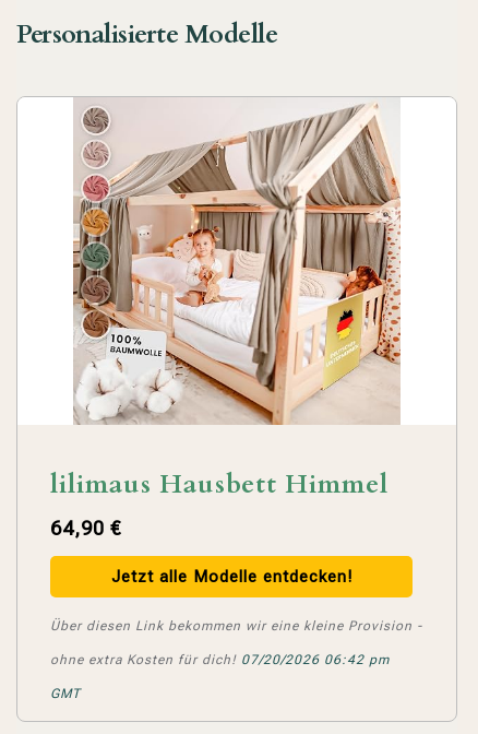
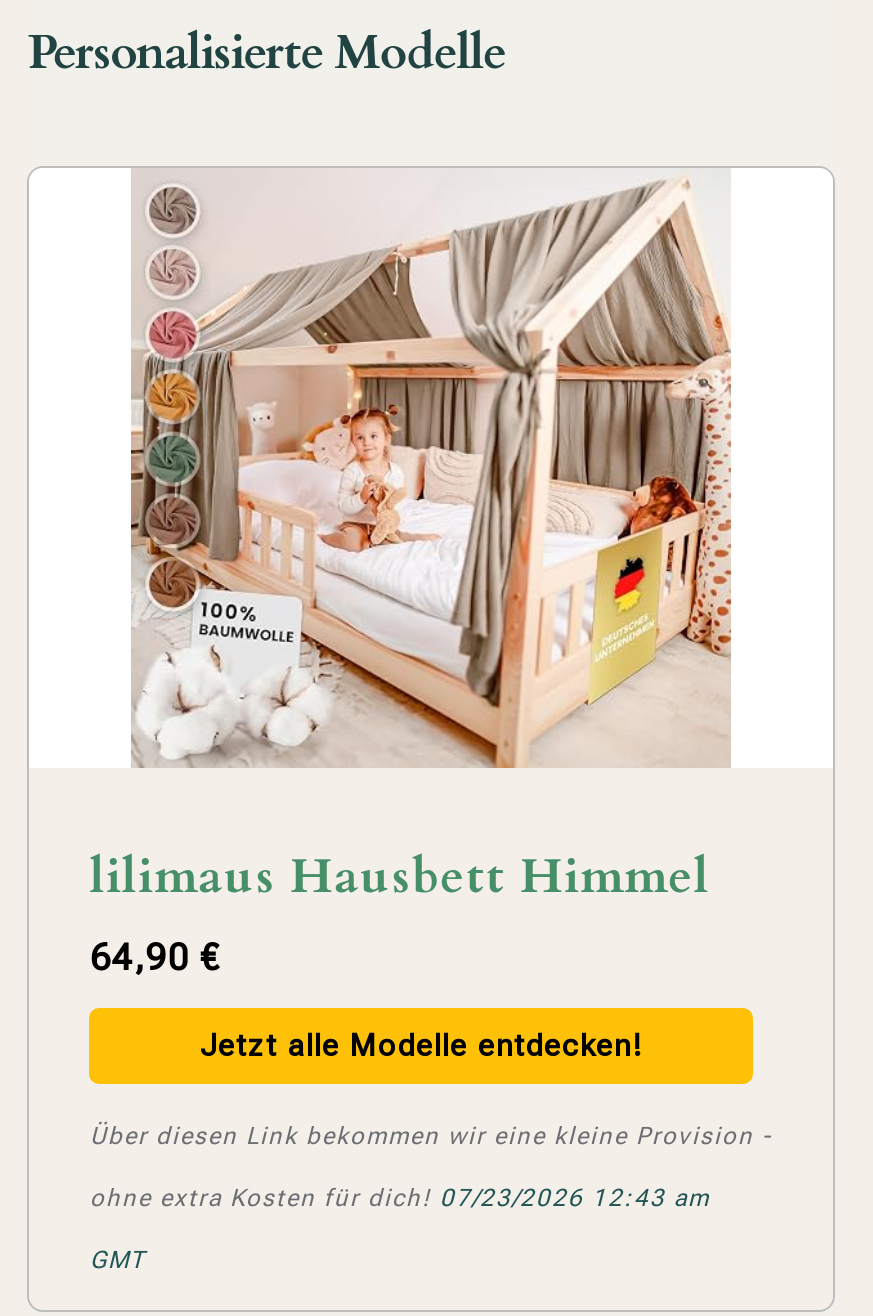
[51,653,390,668] ohne extra Kosten für dich! 07/20/2026 06:42 pm -> [90,1185,710,1213] ohne extra Kosten für dich! 07/23/2026 12:43 am

